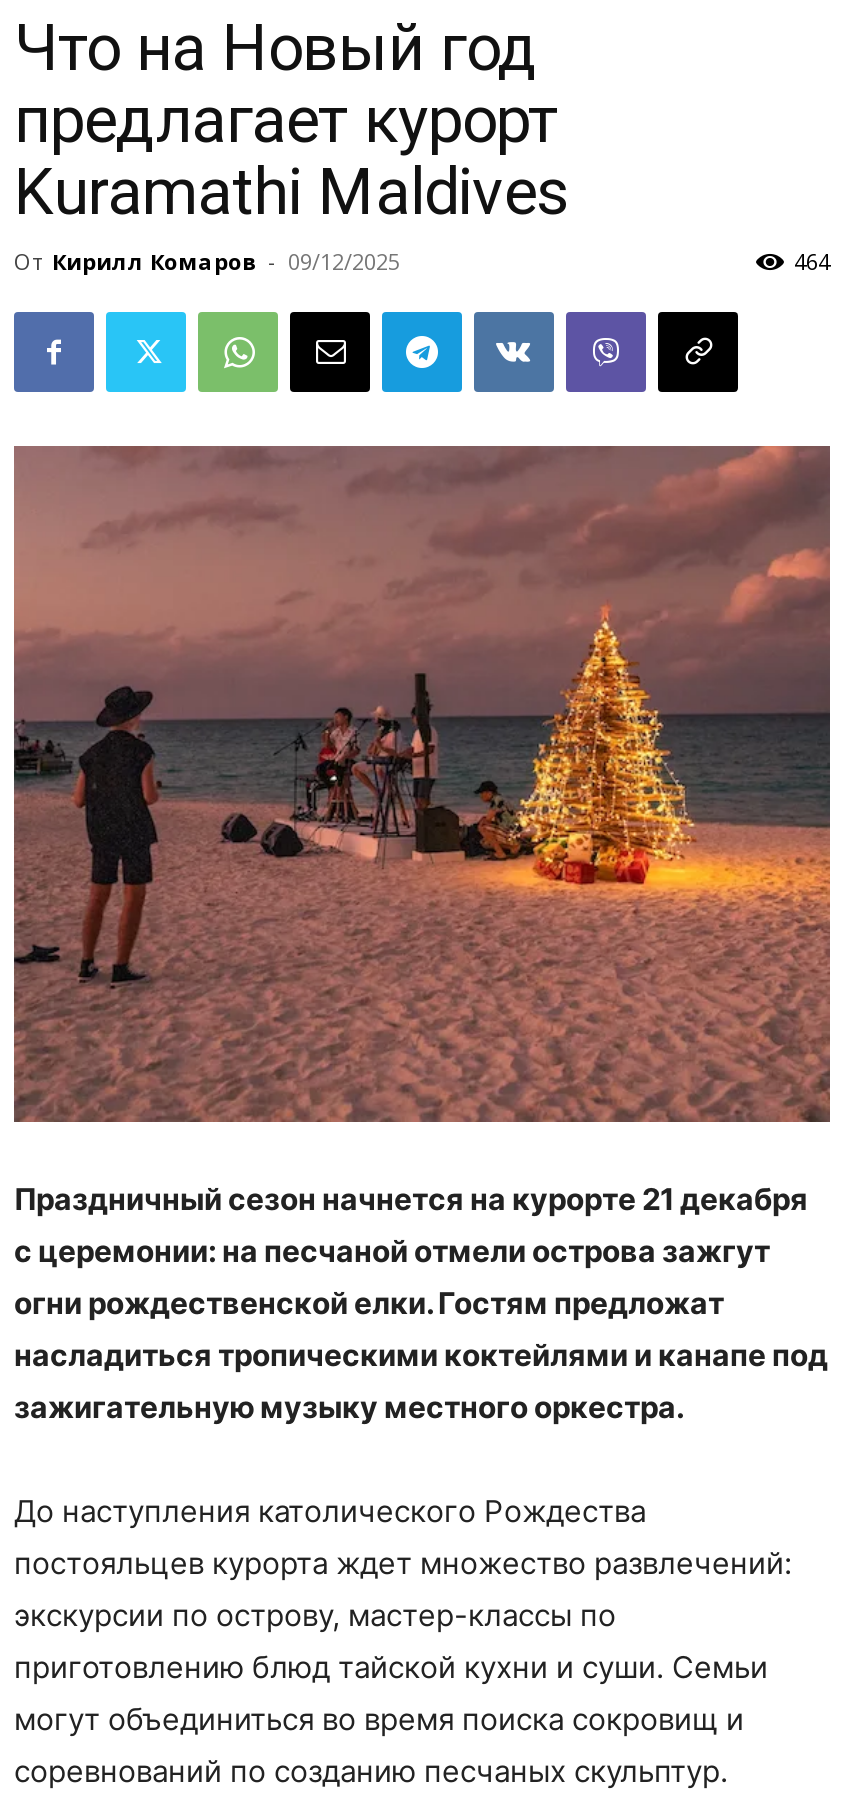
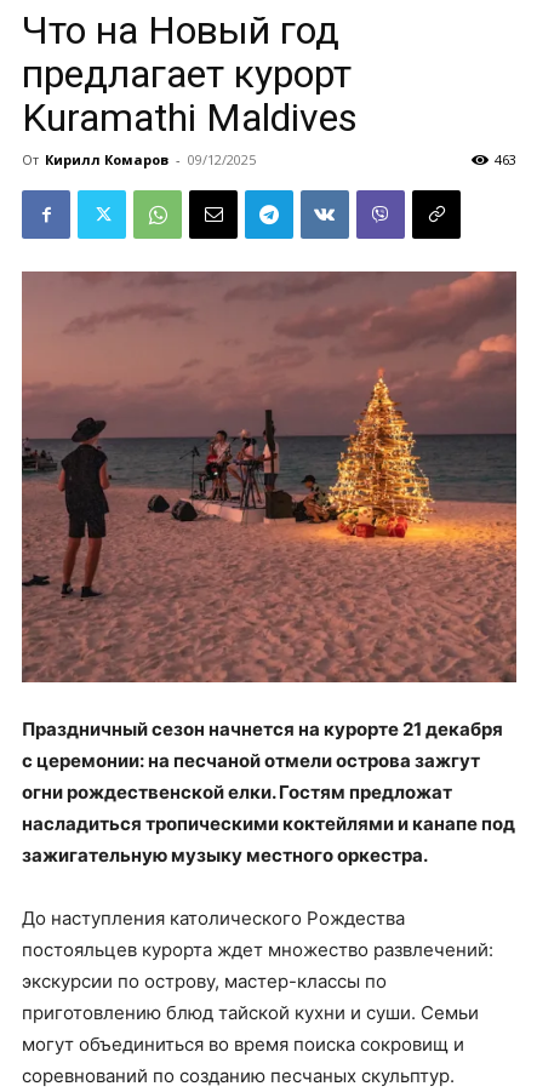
[794,246,830,276] 464 -> [495,150,516,168] 463

